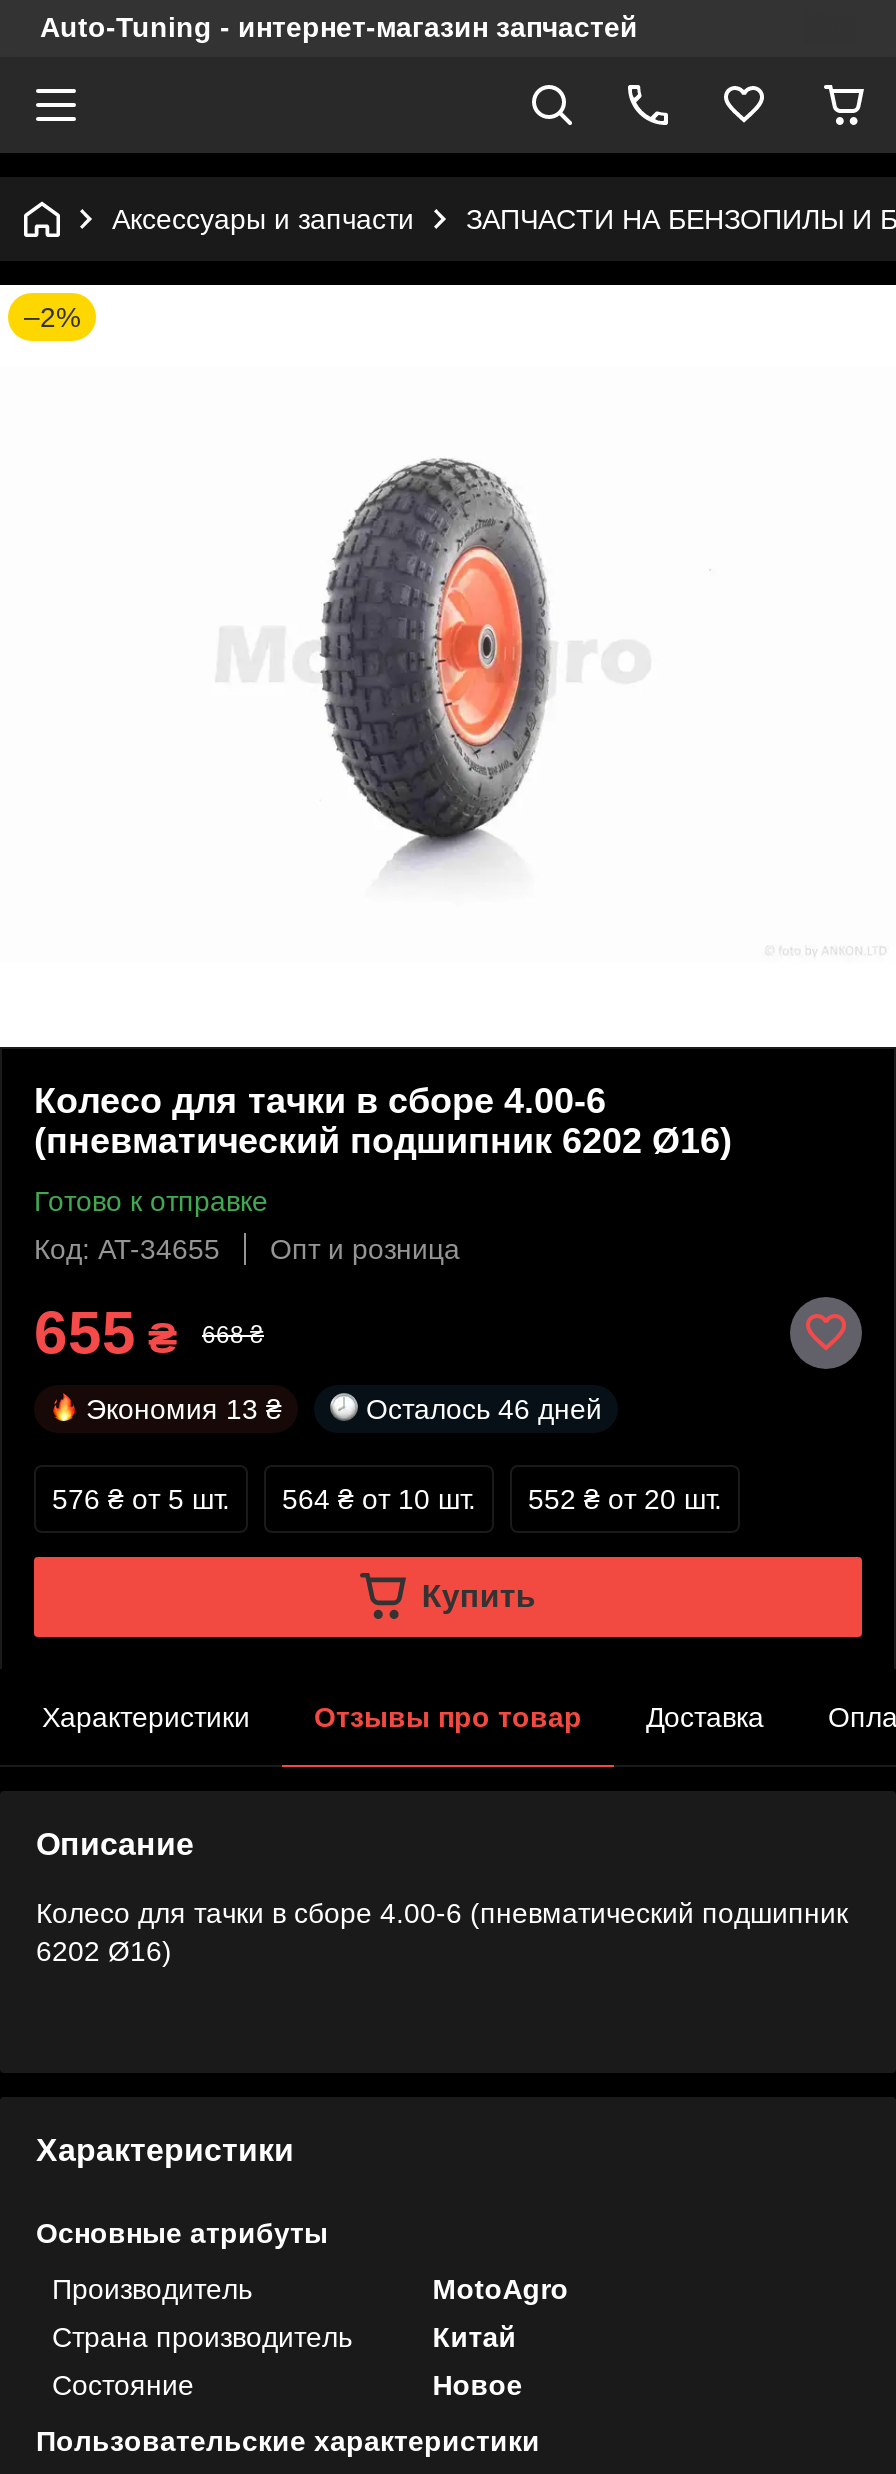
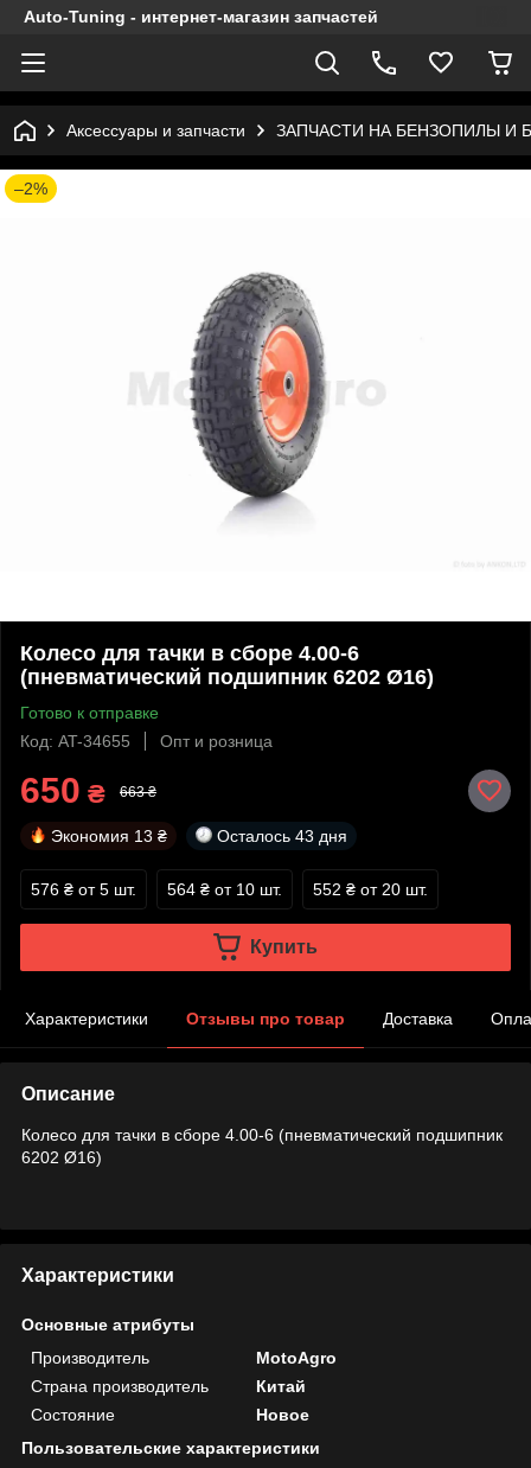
[34,1299,178,1365] 655 ₴ -> [20,771,105,810] 650 ₴
[202,1321,264,1349] 668 ₴ -> [120,784,156,800] 663 ₴
[366,1393,602,1425] Осталось 46 дней -> [217,826,347,845] Осталось 43 дня

